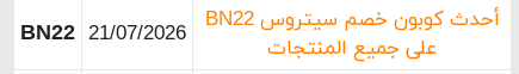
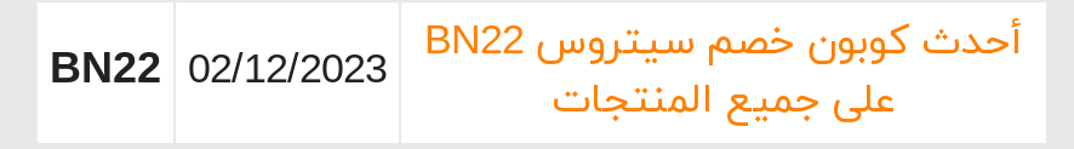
[88,21,186,50] 21/07/2026 -> [188,42,387,101] 02/12/2023

